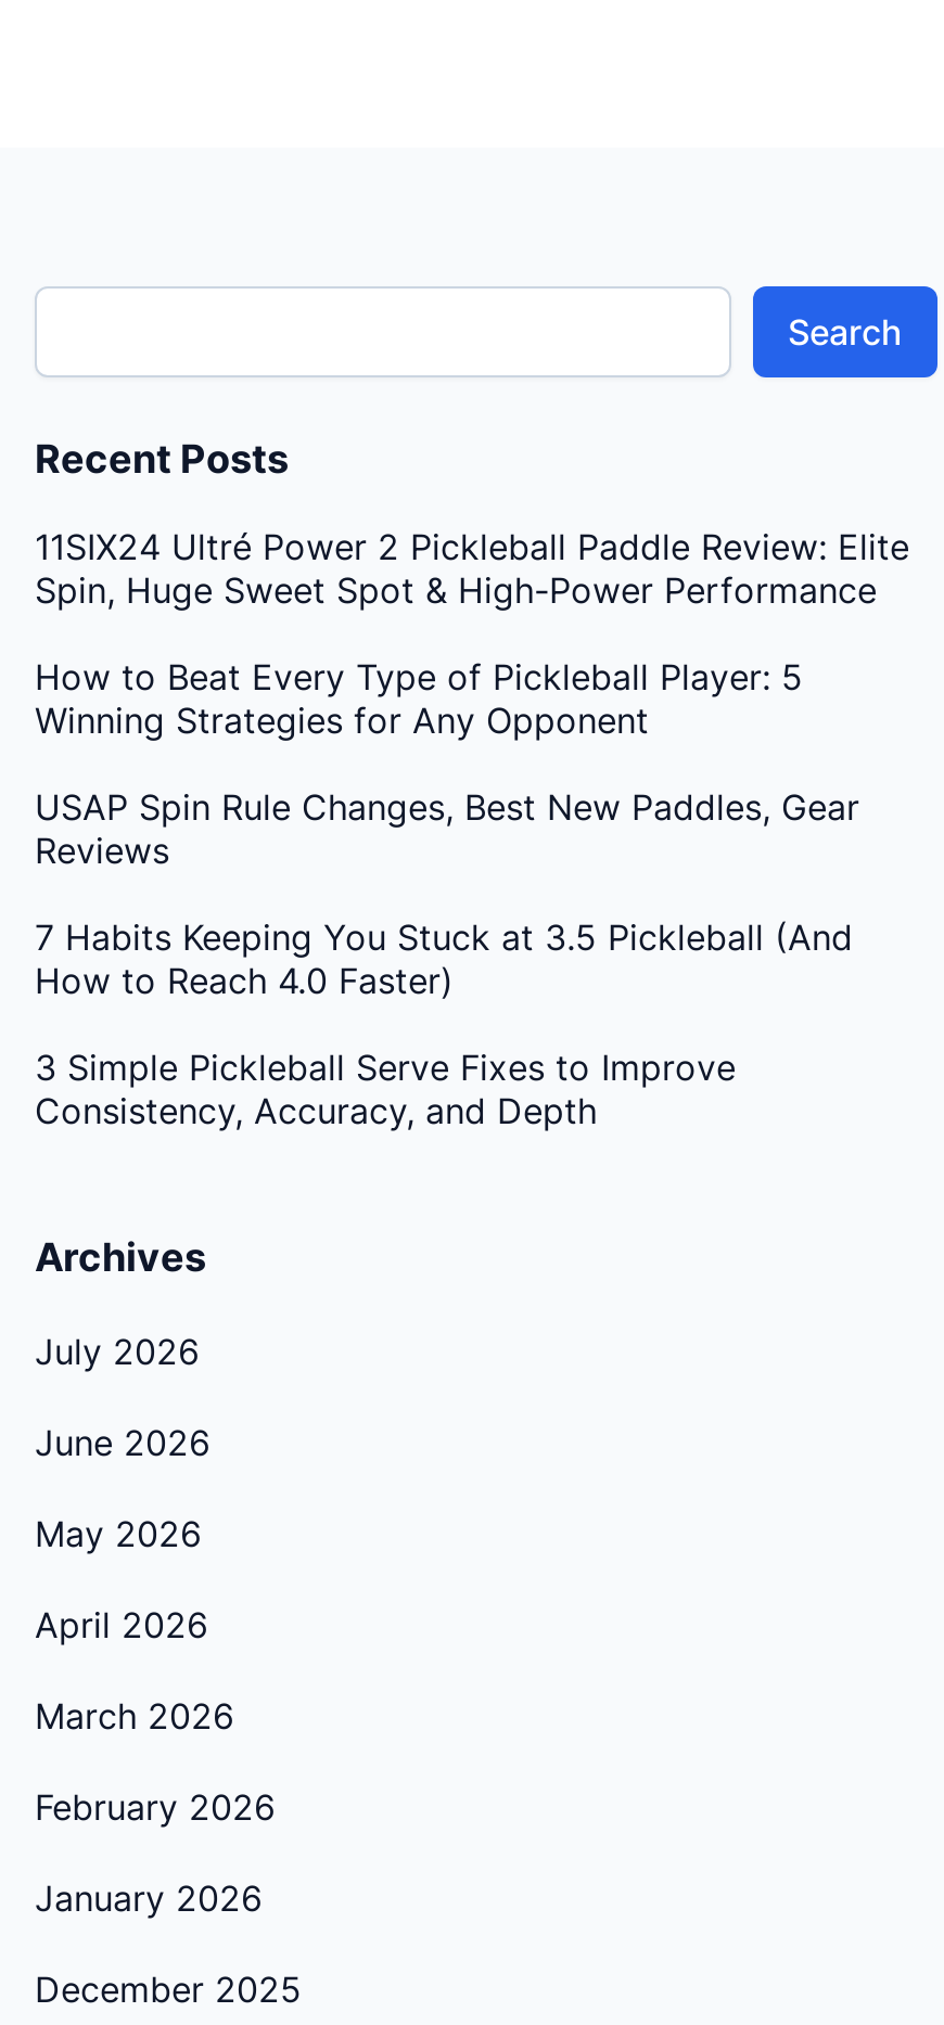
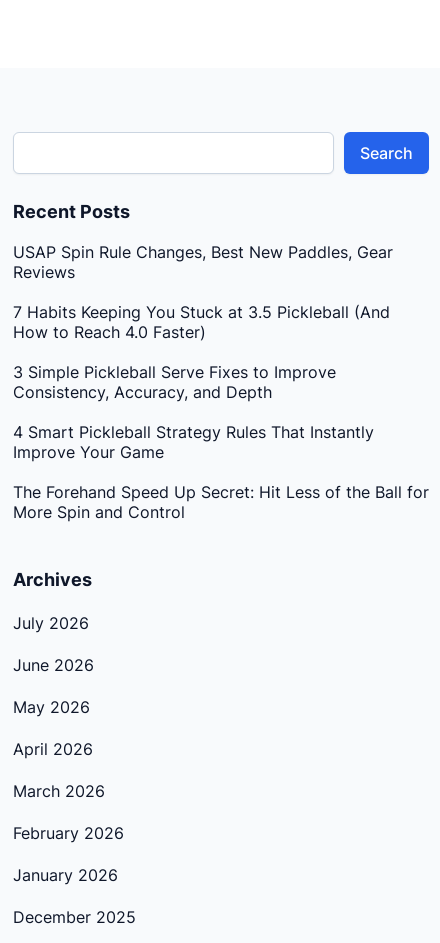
[35,526,909,743] 11SIX24 Ultré Power 2 Pickleball Paddle Review: Elite | Spin, Huge Sweet Spot & High-Power Performance | How to Beat Every Type of Pickleball Player: 5 | Winning Strategies for Any Opponent -> none
moved [35,786,859,1133] -> [13,242,393,402]: USAP Spin Rule Changes, Best New Paddles, Gear | Reviews | 7 Habits Keeping You Stuck at 3.5 Pickleball (And | How to Reach 4.0 Faster) | 3 Simple Pickleball Serve Fixes to Improve | Consistency, Accuracy, and Depth
none -> [13,422,429,522] 4 Smart Pickleball Strategy Rules That Instantly | Improve Your Game | The Forehand Speed Up Secret: Hit Less of the Ball for | More Spin and Control

